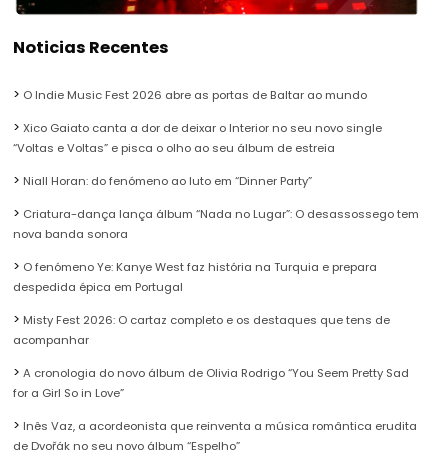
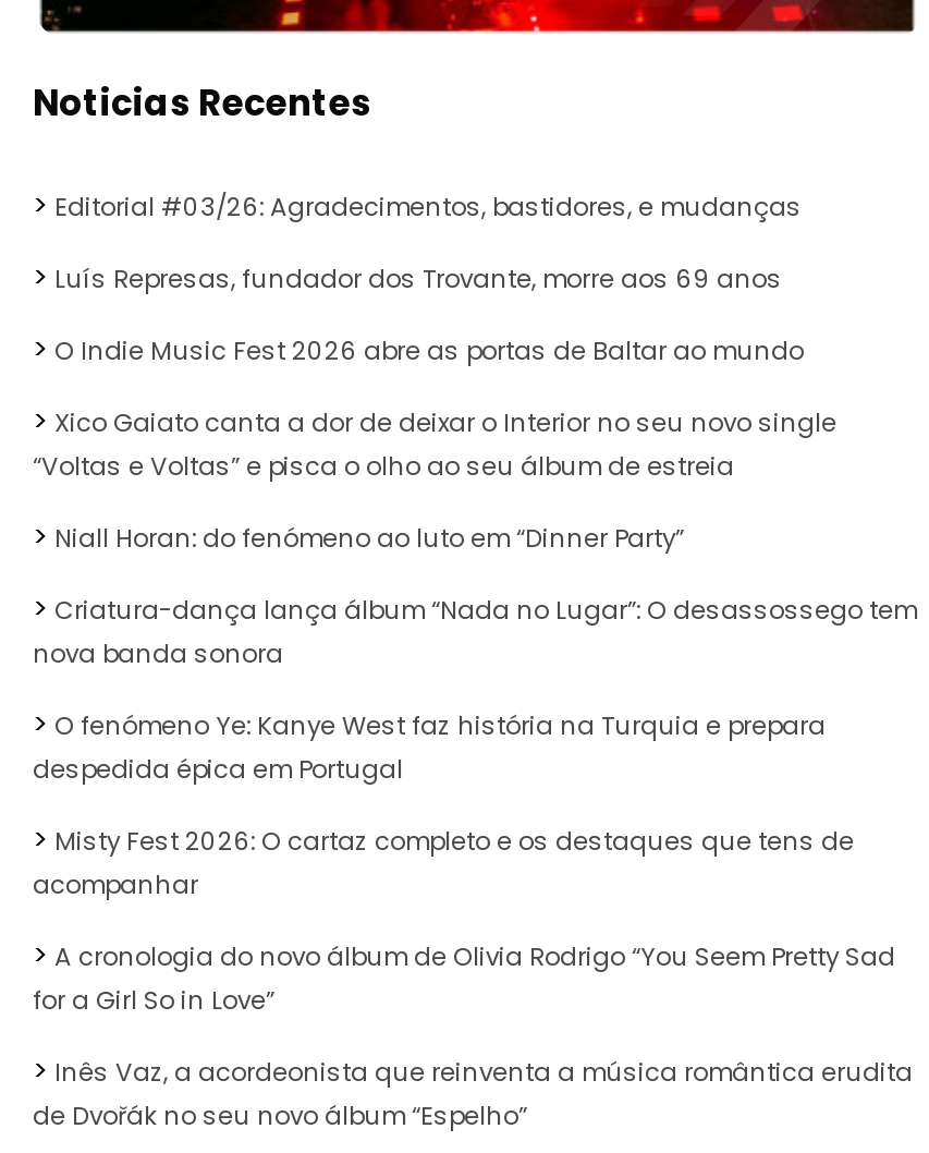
none -> [54,190,802,297] Editorial #03/26: Agradecimentos, bastidores, e mudanças | Luís Represas, fundador dos Trovante, morre aos 69 anos

